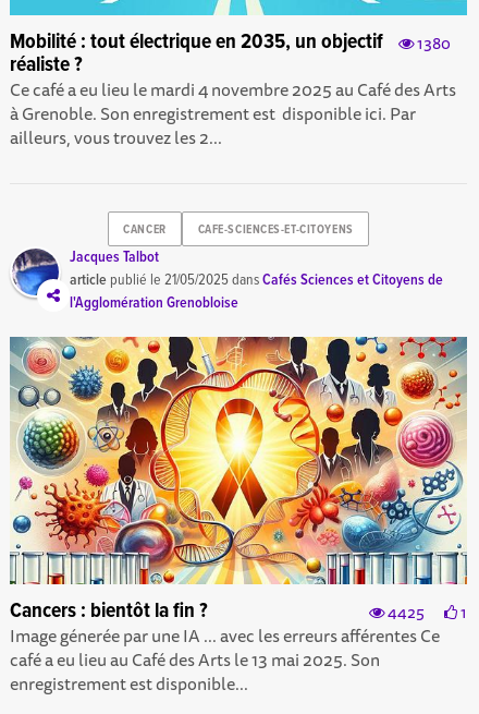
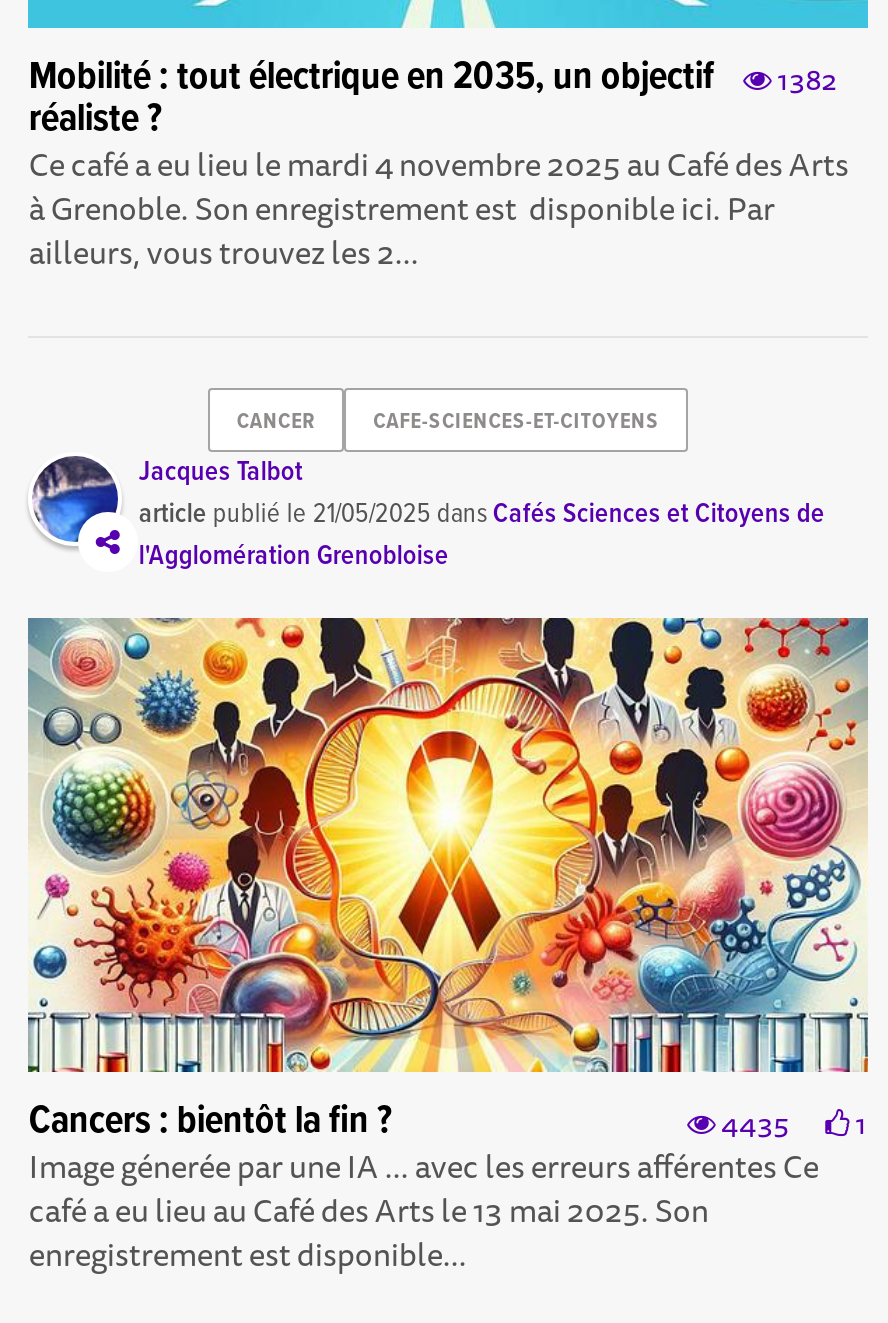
[10,28,450,57] Mobilité : tout électrique en 2035, un objectif 1380 -> [29,52,837,104] Mobilité : tout électrique en 2035, un objectif 1382
[384,600,467,625] 4425 1 -> [715,1100,867,1146] 4435 1

